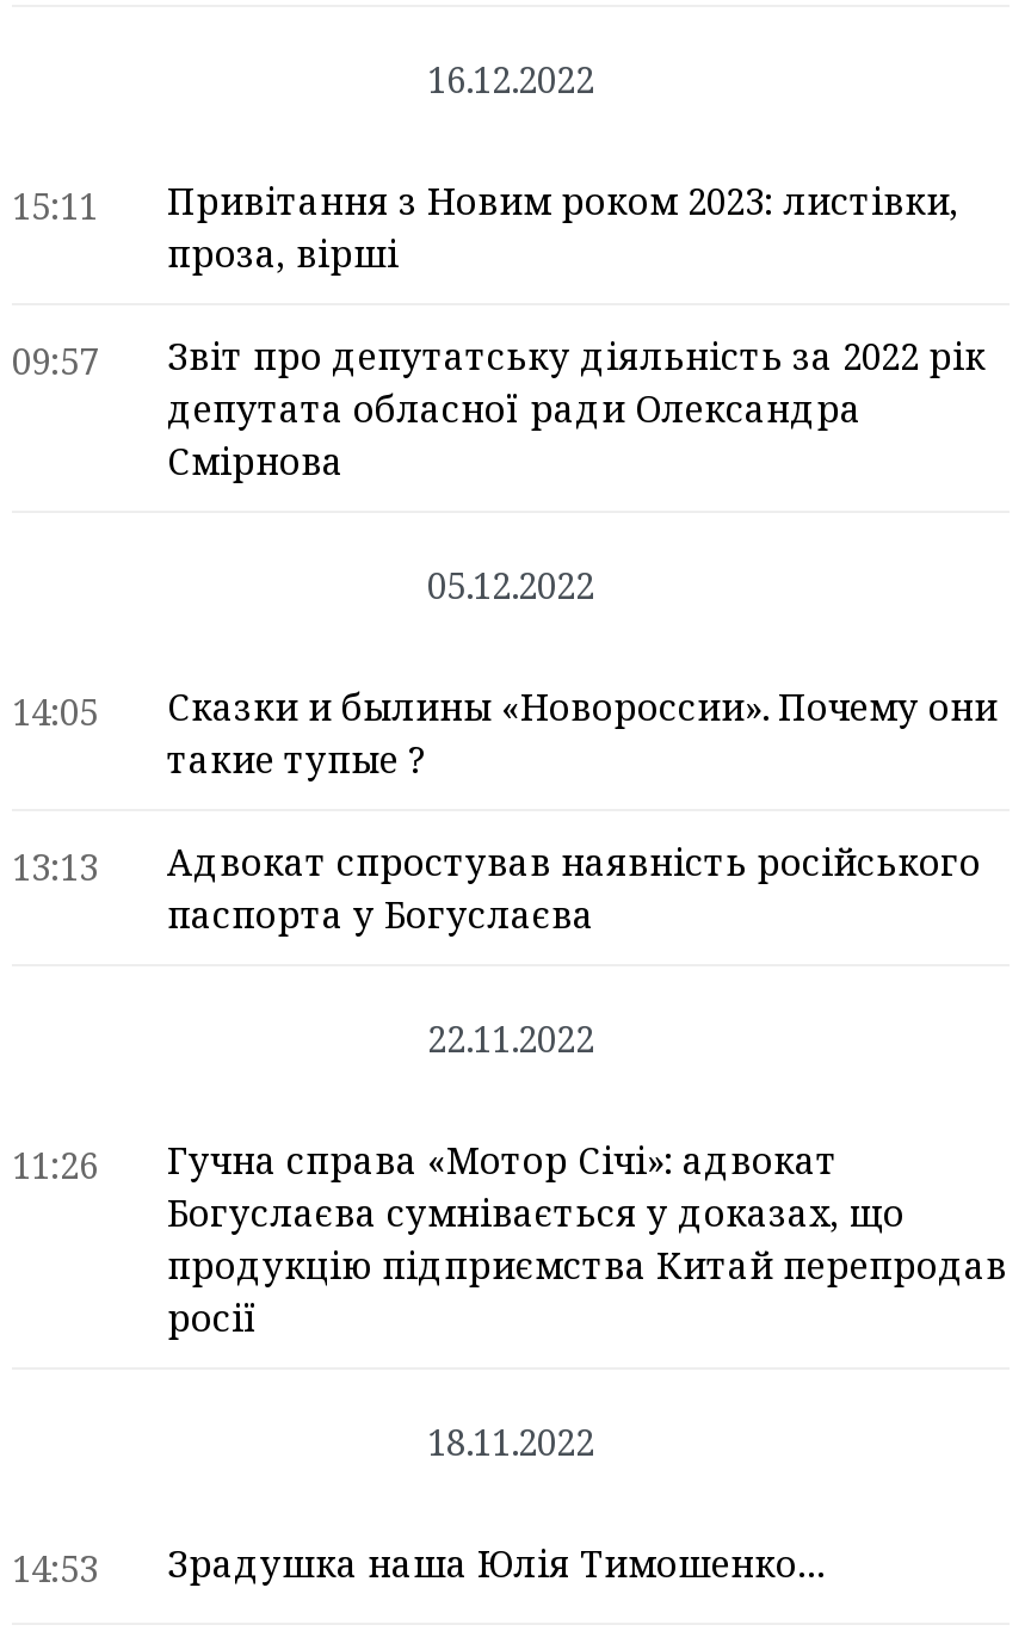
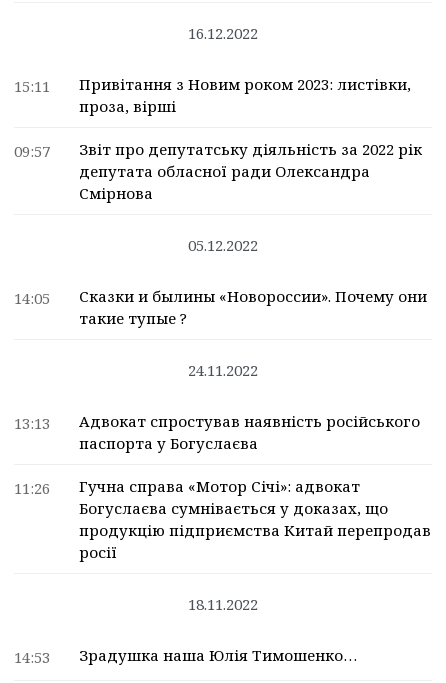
none -> [188,360,258,380] 24.11.2022
moved [12,838,981,938] -> [14,411,420,453]: 13:13 | Адвокат спростував наявність російського | паспорта у Богуслаєва
[427,1014,594,1062] 22.11.2022 -> none

